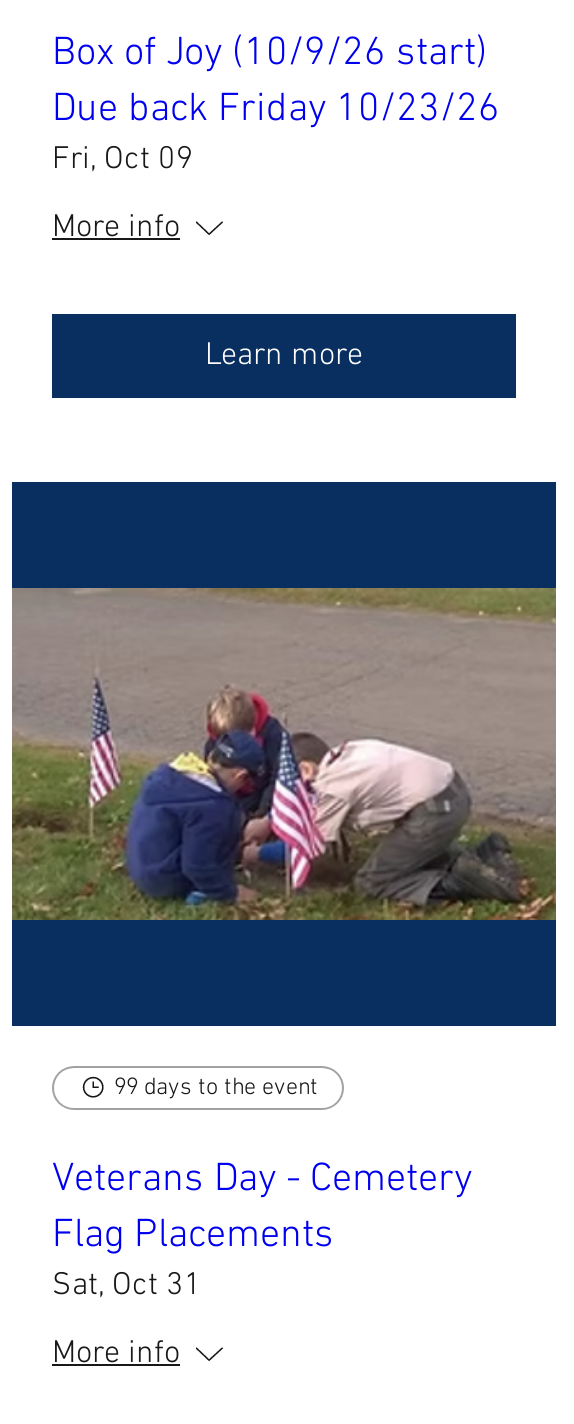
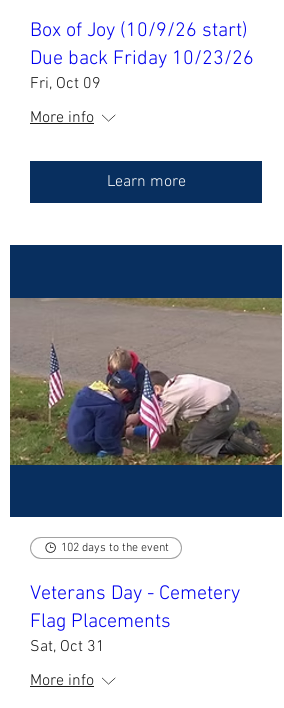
[114,1074,318,1102] 99 days to the event -> [61,541,169,555] 102 days to the event

